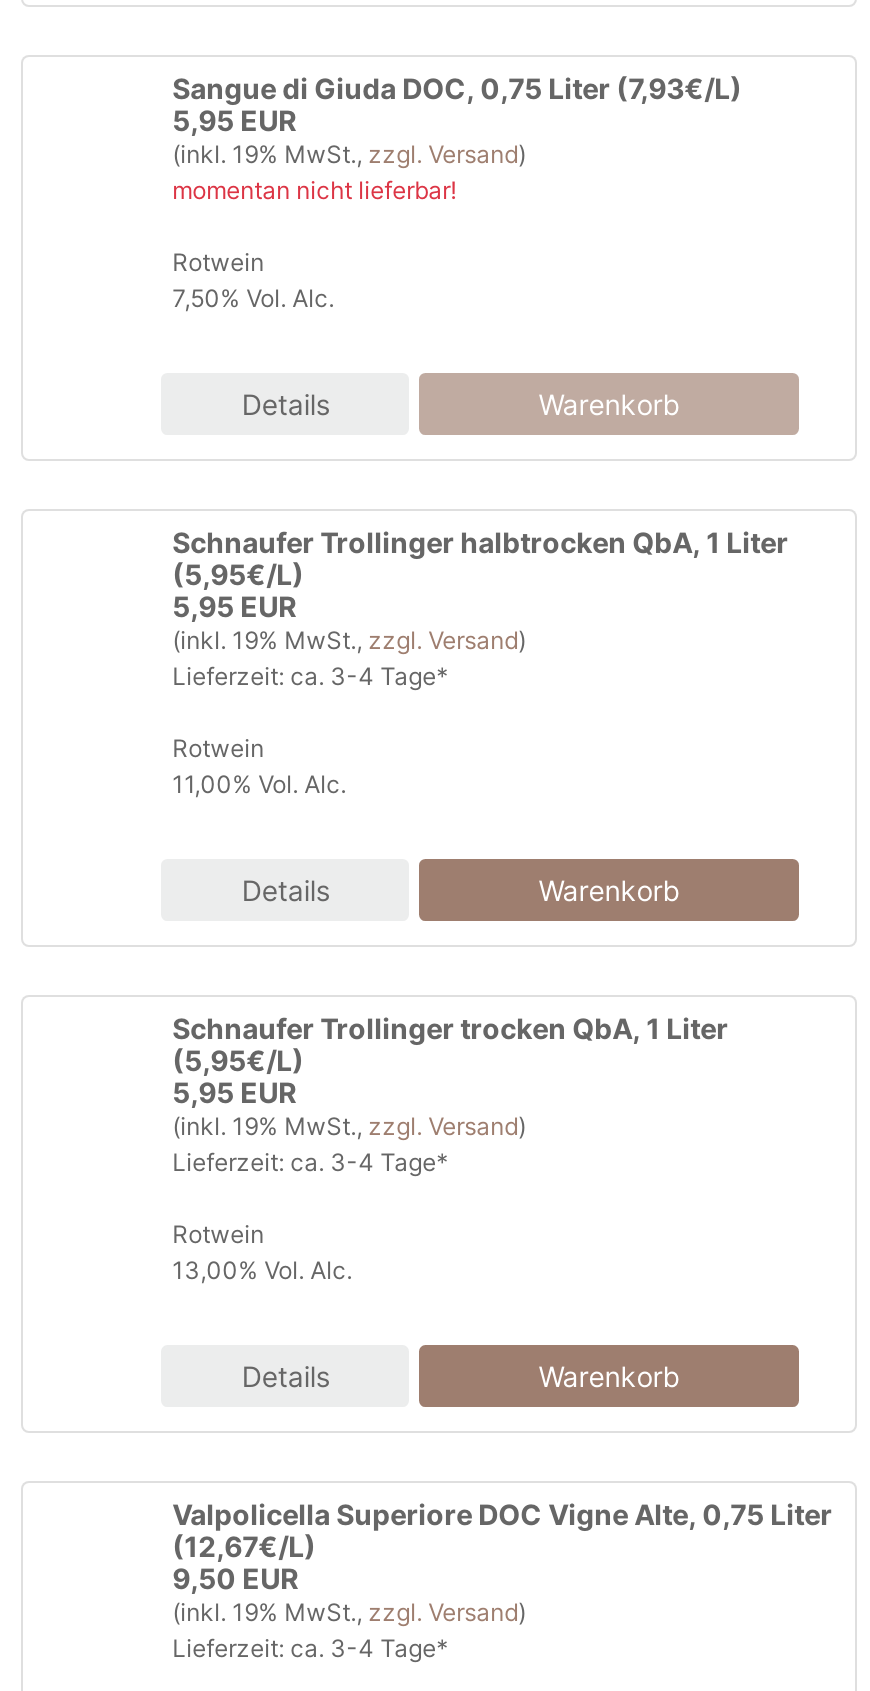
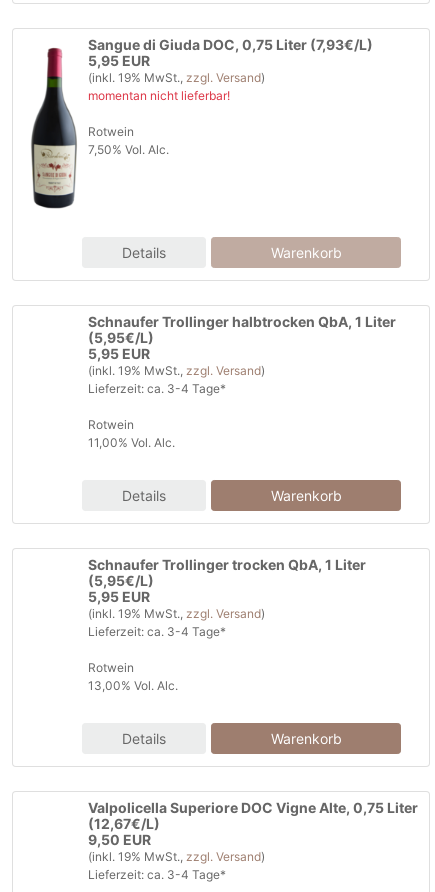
none -> [30,47,78,210] [image]

